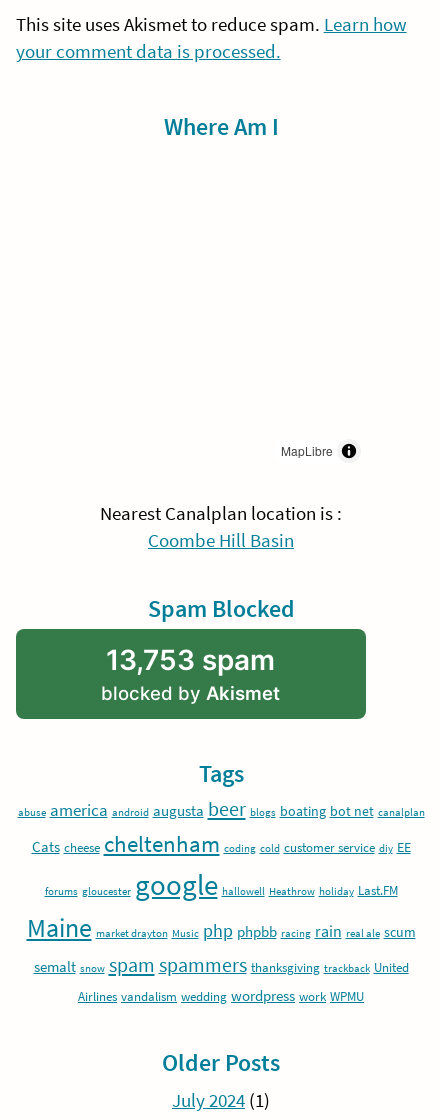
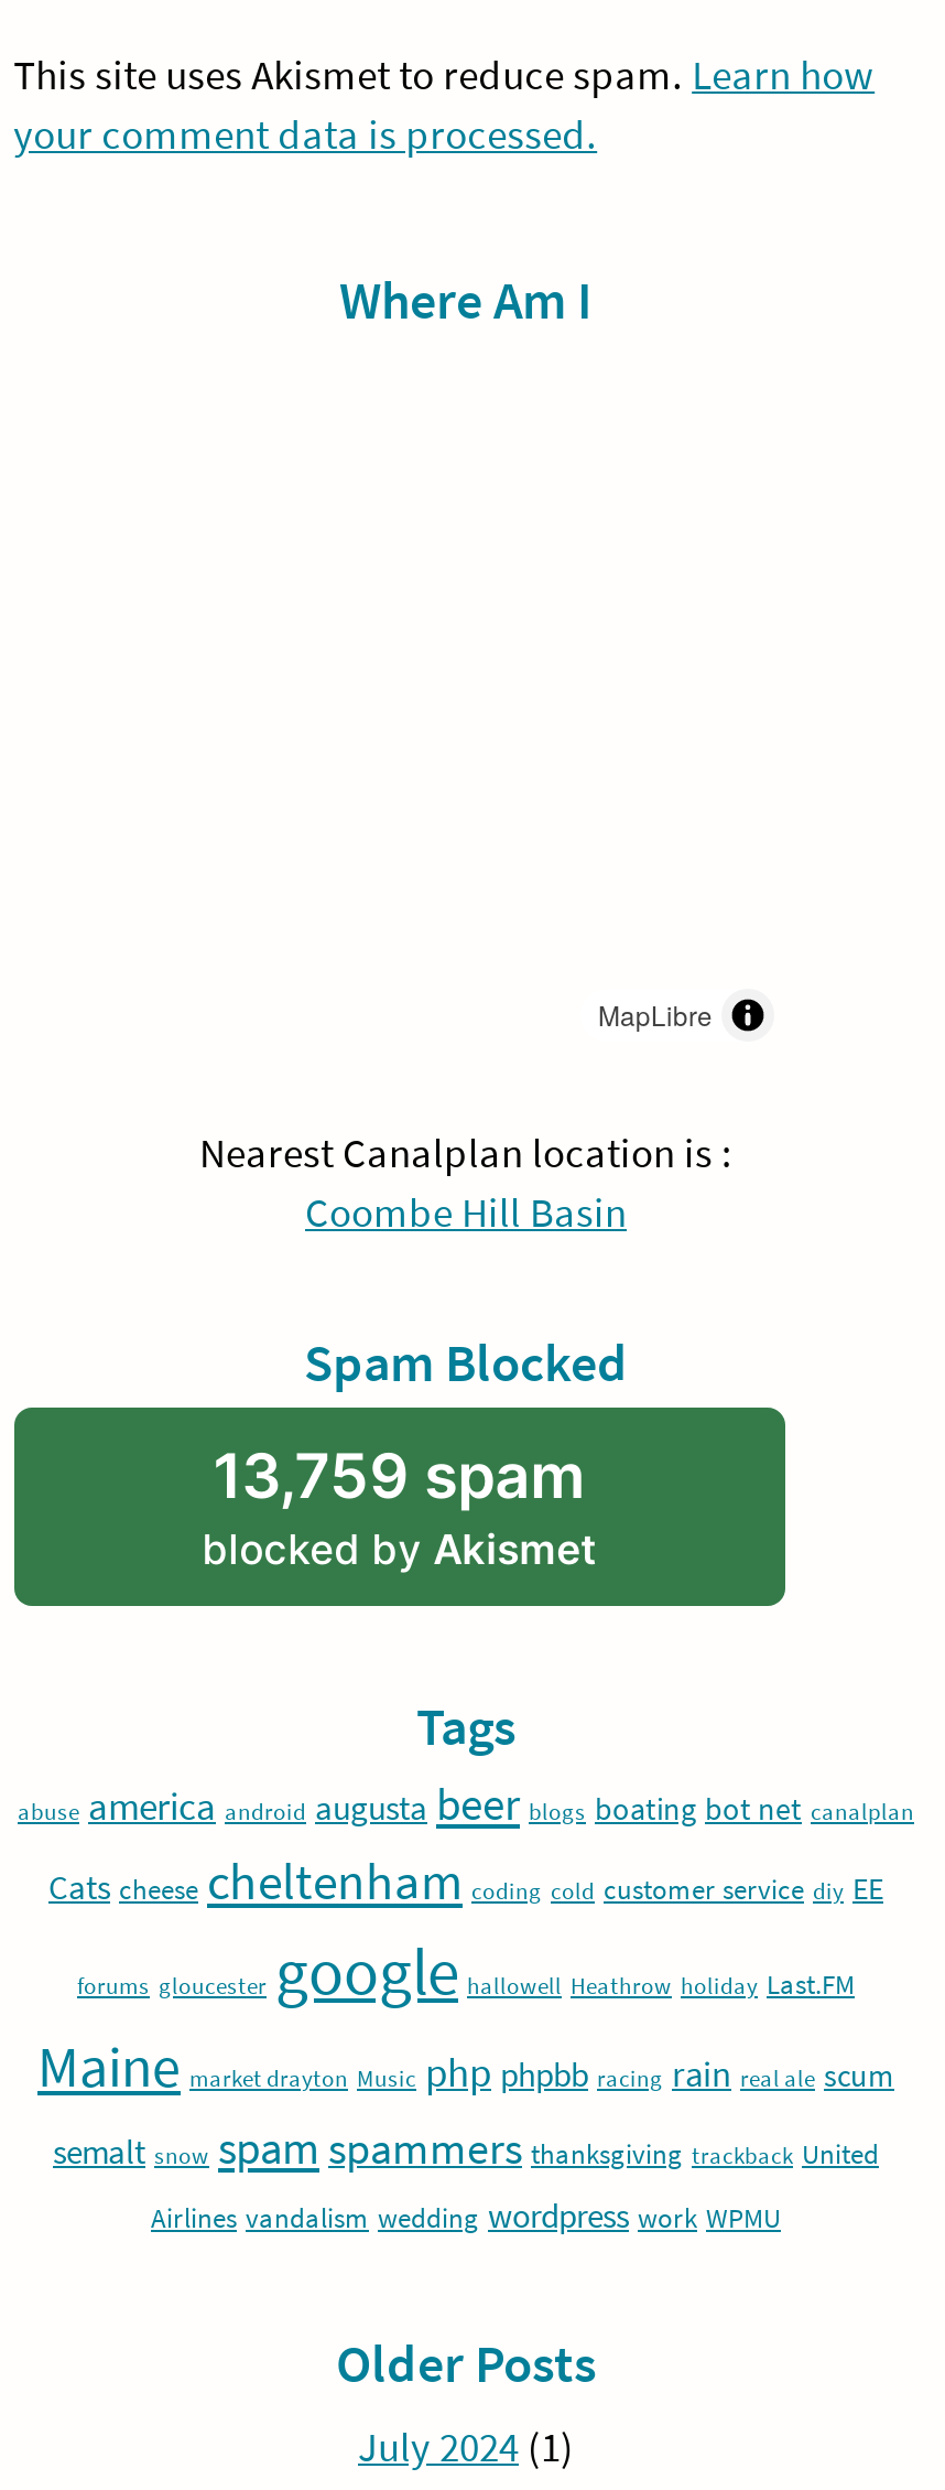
[106,643,275,677] 13,753 spam -> [213,1438,585,1513] 13,759 spam

